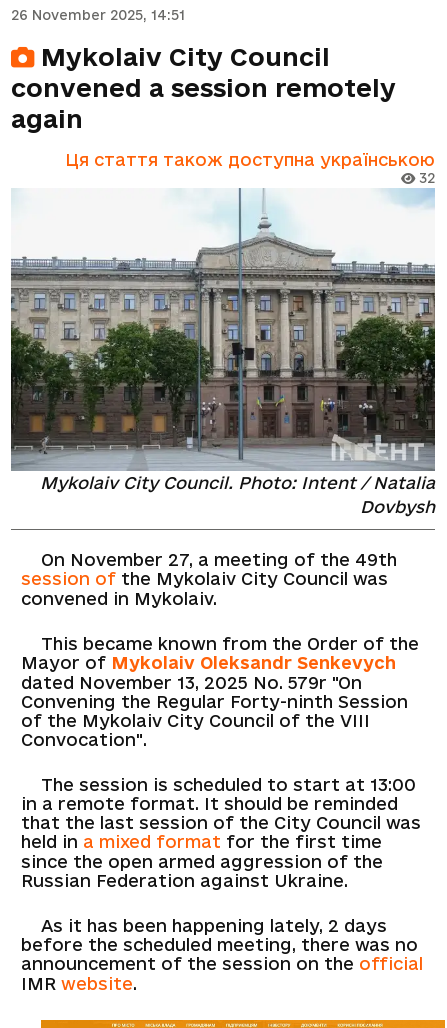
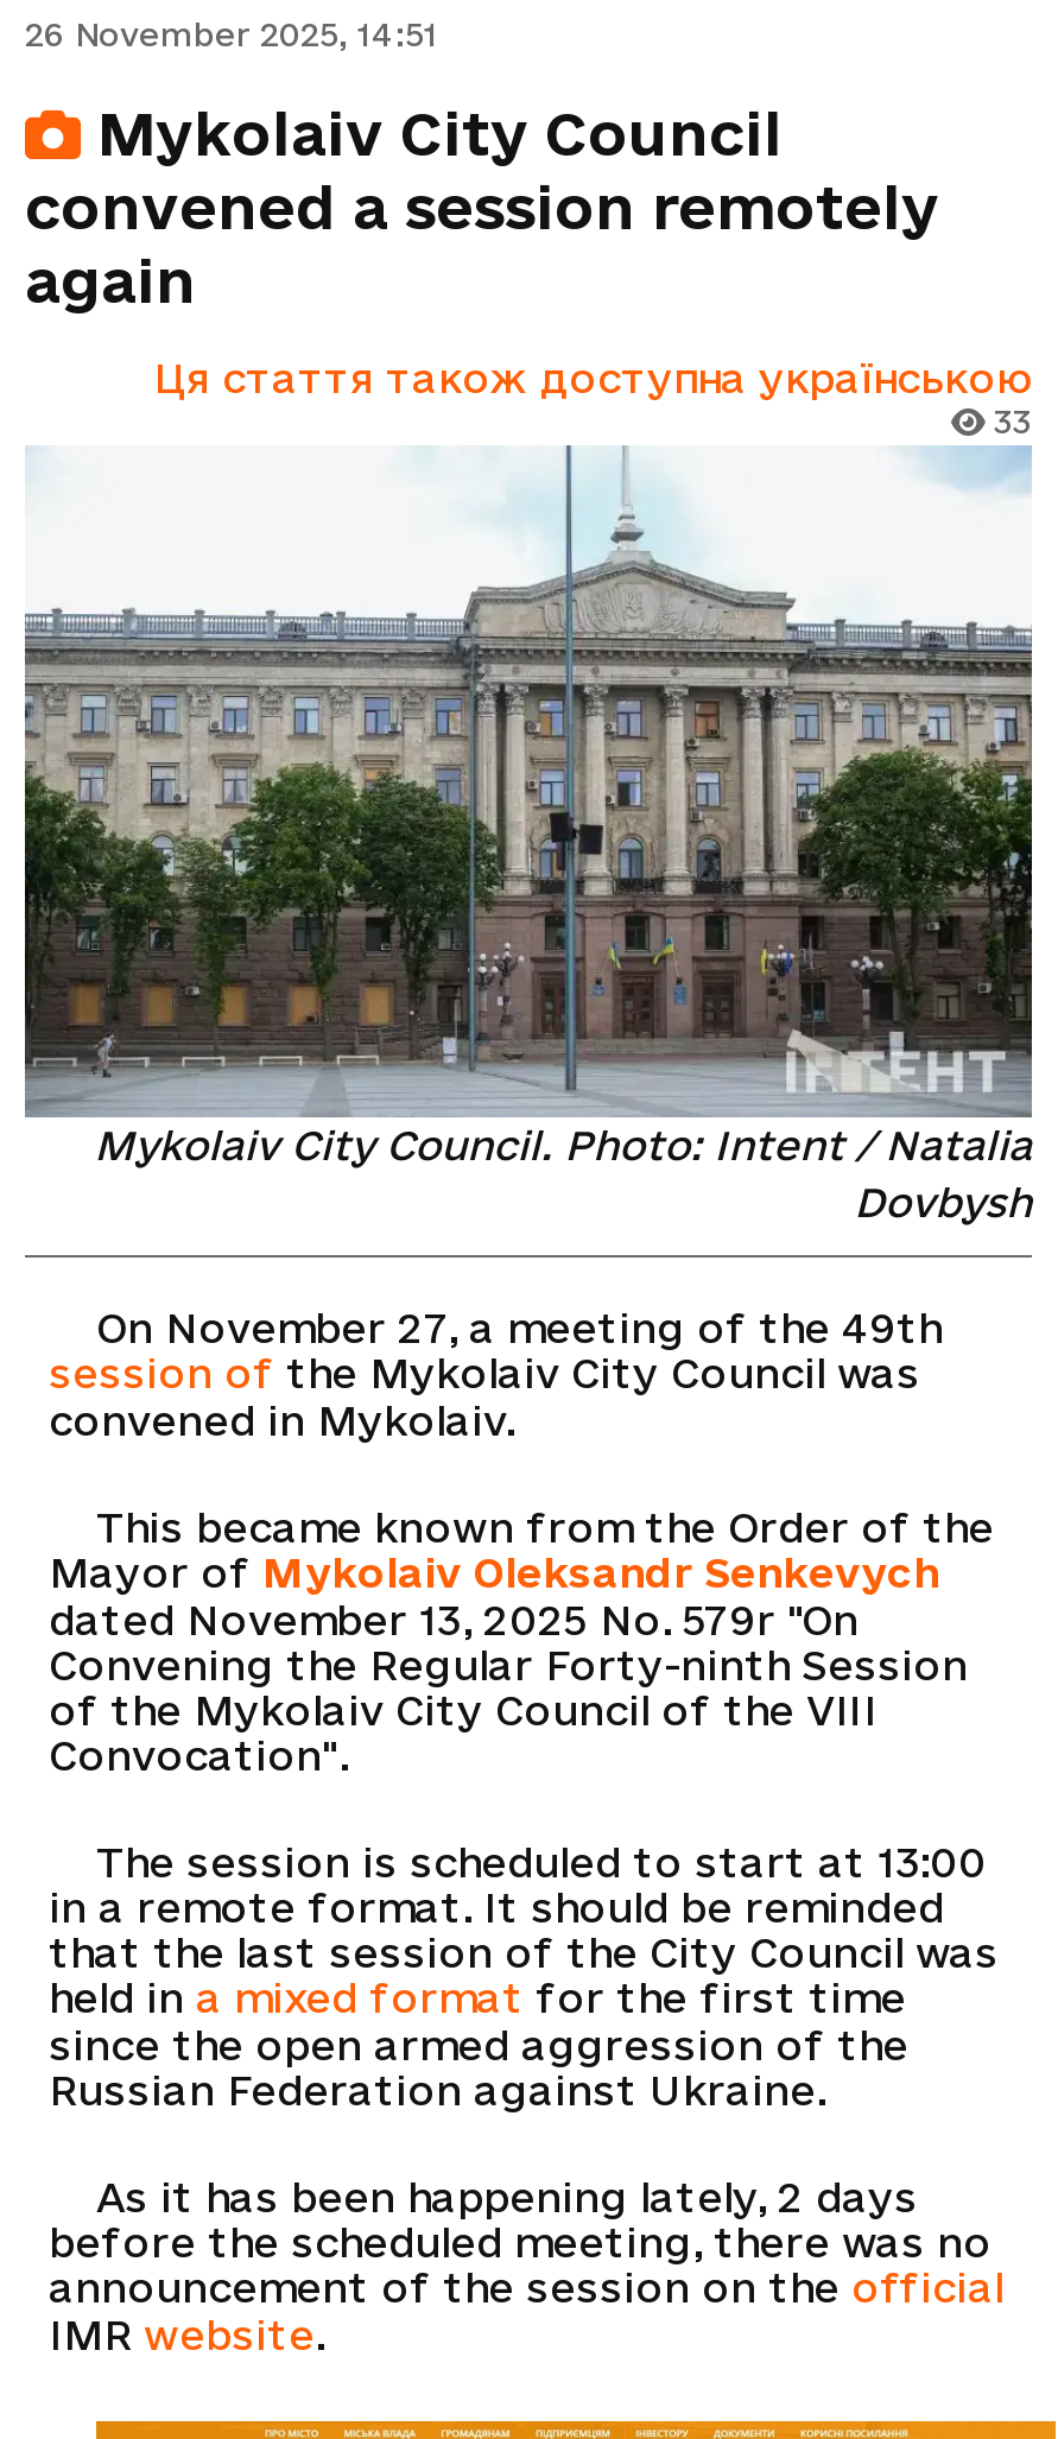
[415,170,435,186] 32 -> [984,402,1032,440] 33

